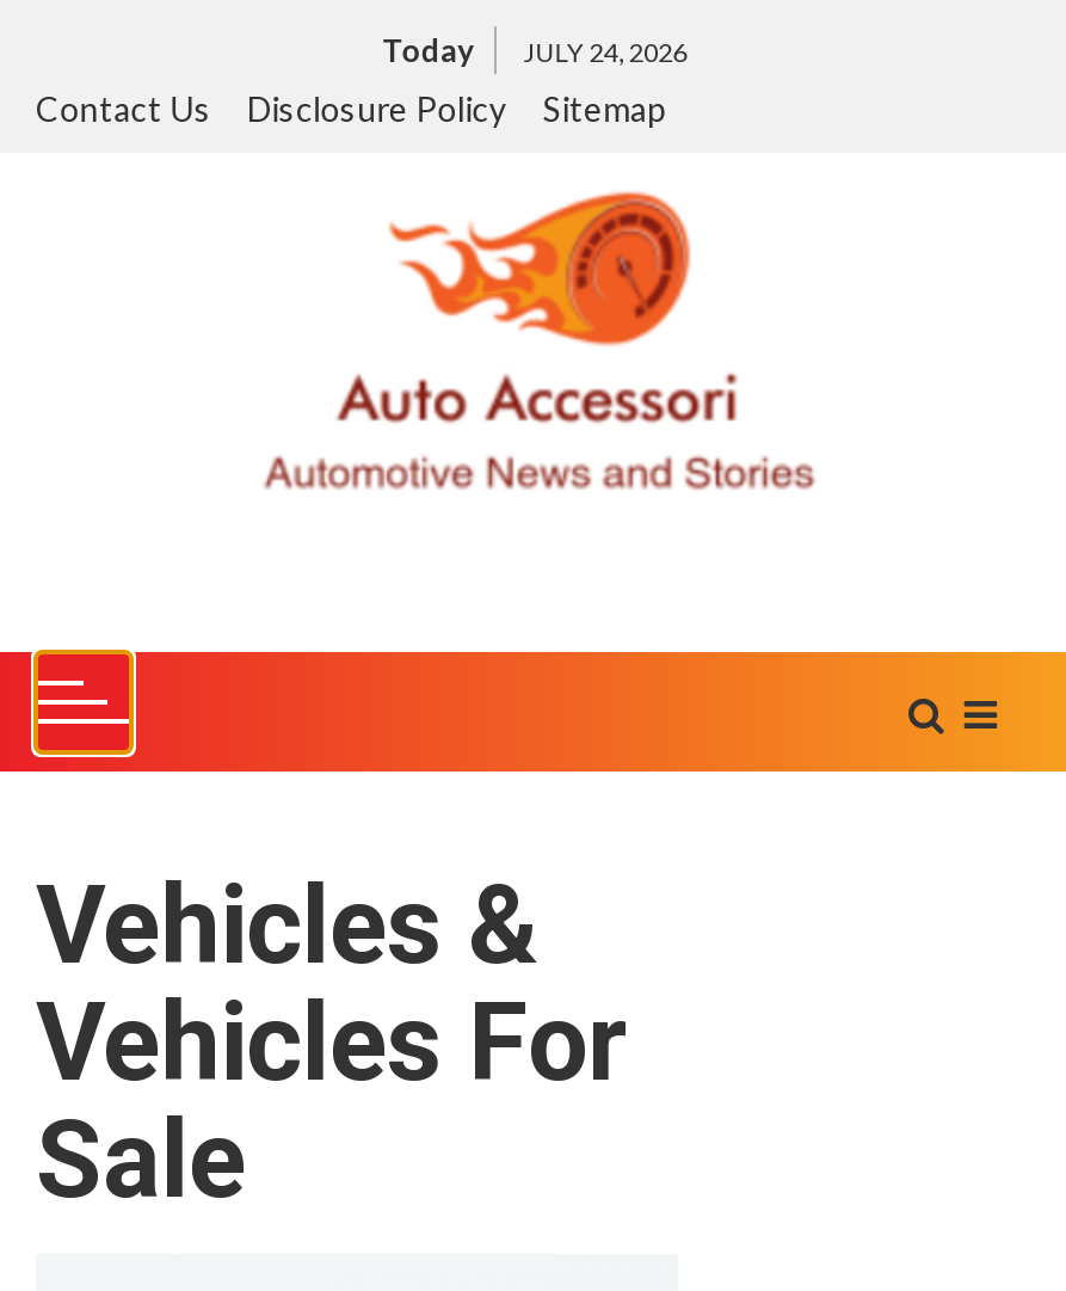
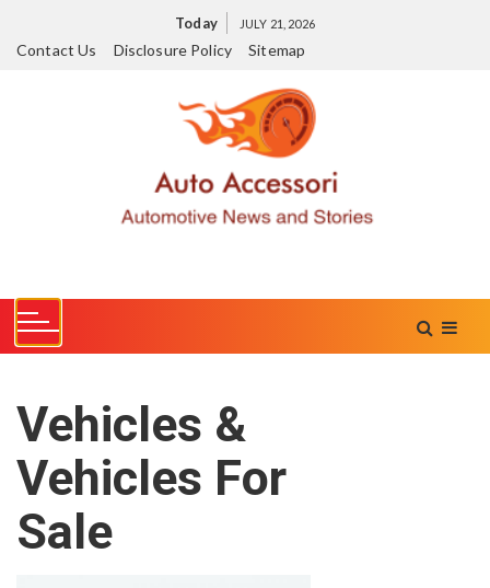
[382,31,687,69] Today JULY 24, 2026 -> [175,14,315,32] Today JULY 21, 2026

